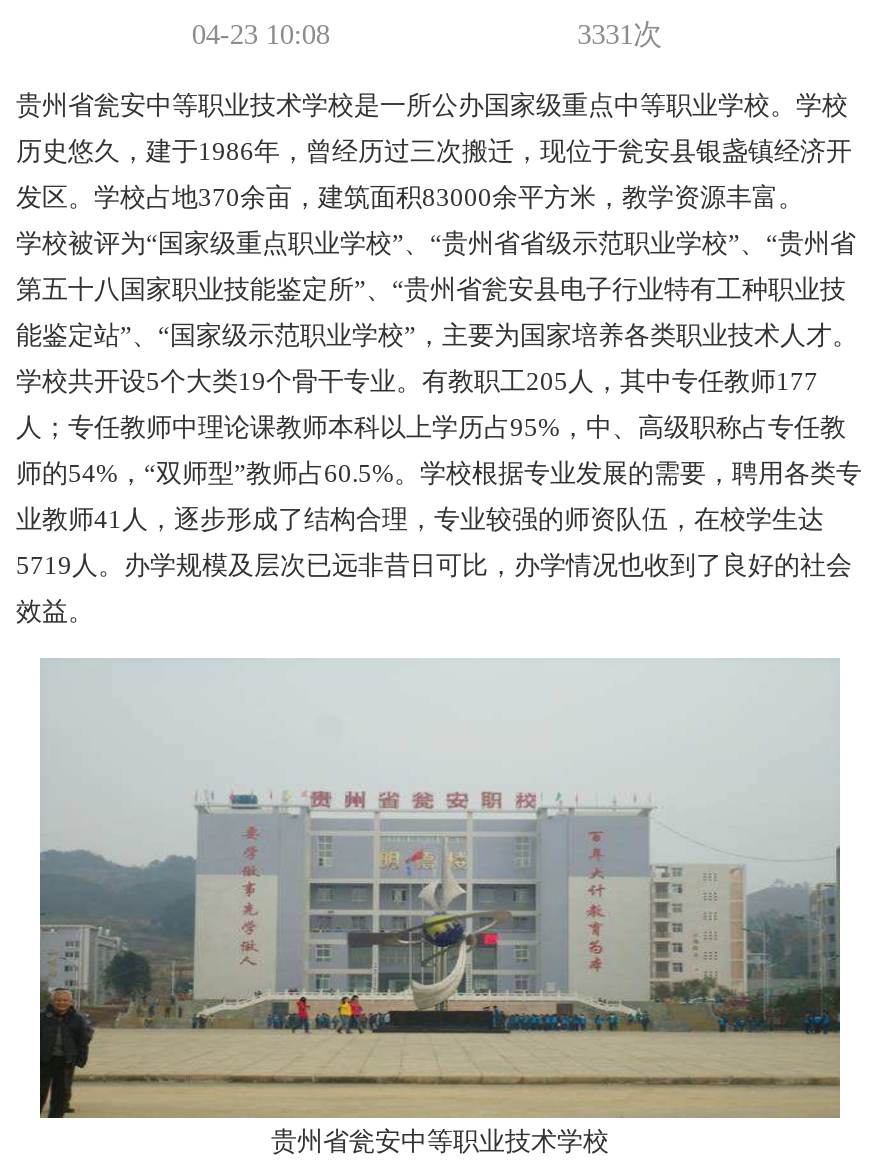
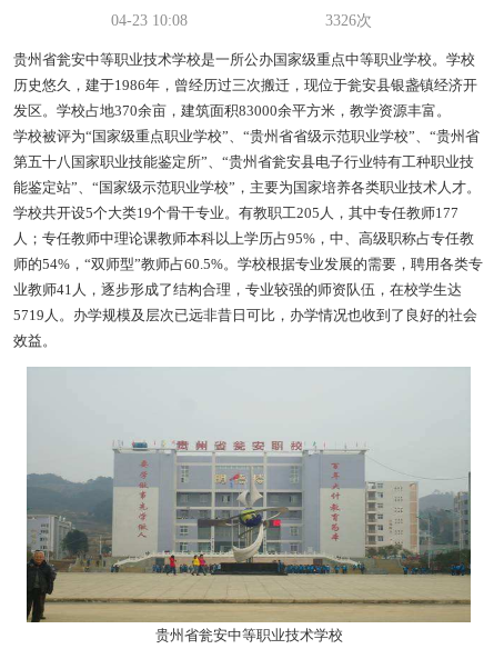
[577,19,661,51] 3331次 -> [325,12,371,29] 3326次

